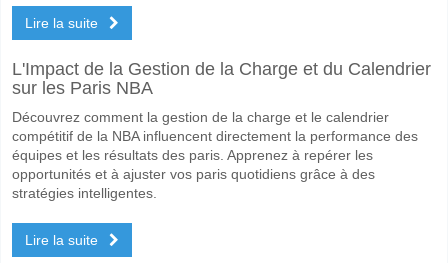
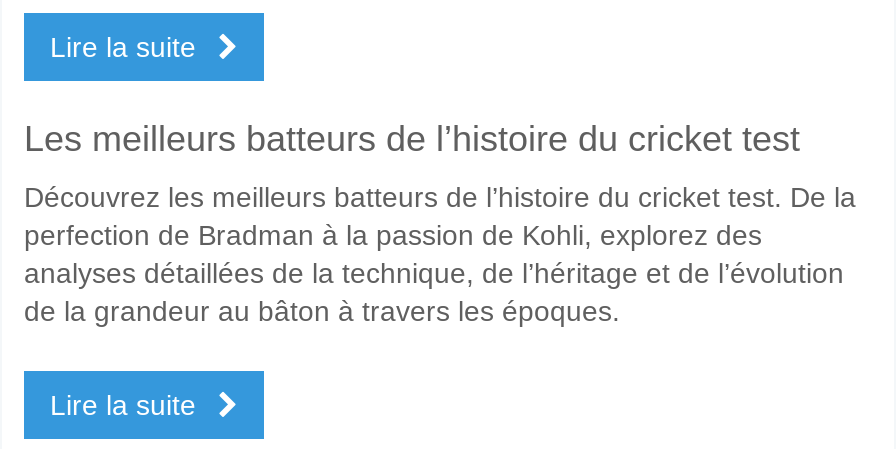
[12,59,431,98] L'Impact de la Gestion de la Charge et du Calendrier | sur les Paris NBA -> [24,119,800,159] Les meilleurs batteurs de l’histoire du cricket test
[12,109,418,201] Découvrez comment la gestion de la charge et le calendrier | compétitif de la NBA influencent directement la performance des | équipes et les résultats des paris. Apprenez à repérer les | opportunités et à ajuster vos paris quotidiens grâce à des | stratégies intelligentes. -> [24,181,856,327] Découvrez les meilleurs batteurs de l’histoire du cricket test. De la | perfection de Bradman à la passion de Kohli, explorez des | analyses détaillées de la technique, de l’héritage et de l’évolution | de la grandeur au bâton à travers les époques.

